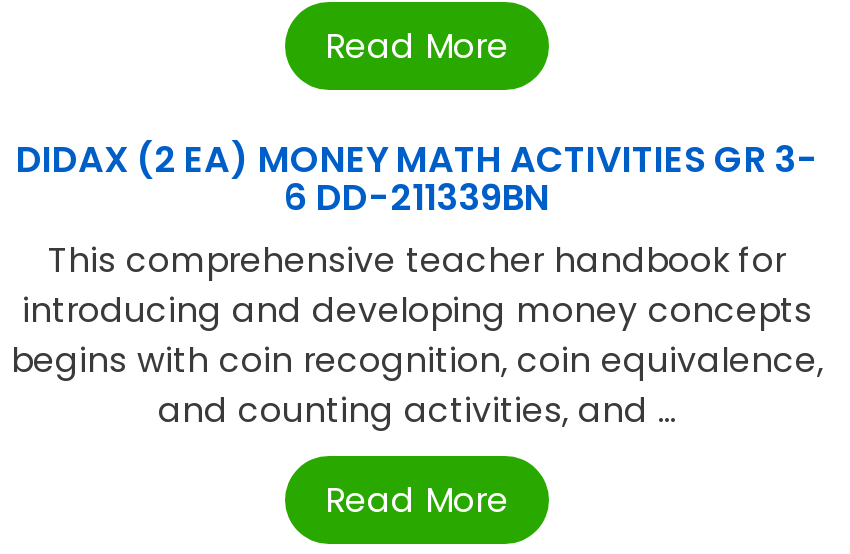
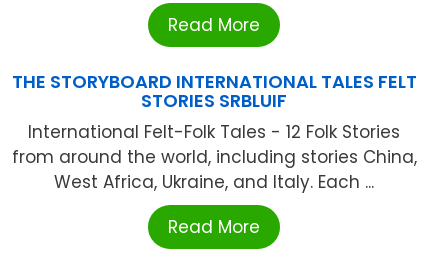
[11,135,823,435] DIDAX (2 EA) MONEY MATH ACTIVITIES GR 3- | 6 DD-211339BN | This comprehensive teacher handbook for | introducing and developing money concepts | begins with coin recognition, coin equivalence, | and counting activities, and ... -> [11,69,416,194] THE STORYBOARD INTERNATIONAL TALES FELT | STORIES SRBLUIF | International Felt-Folk Tales - 12 Folk Stories | from around the world, including stories China, | West Africa, Ukraine, and Italy. Each ...

